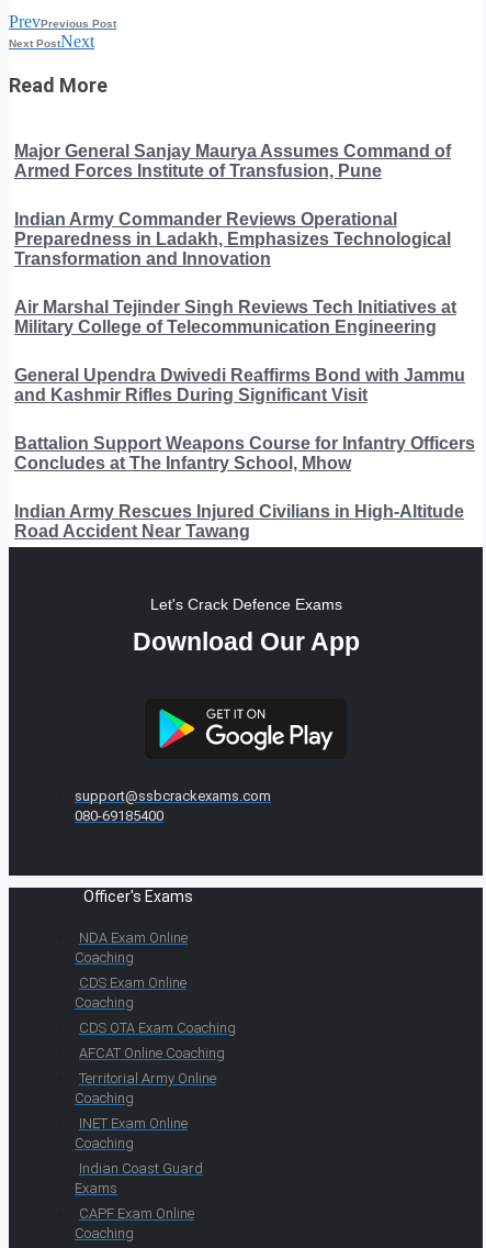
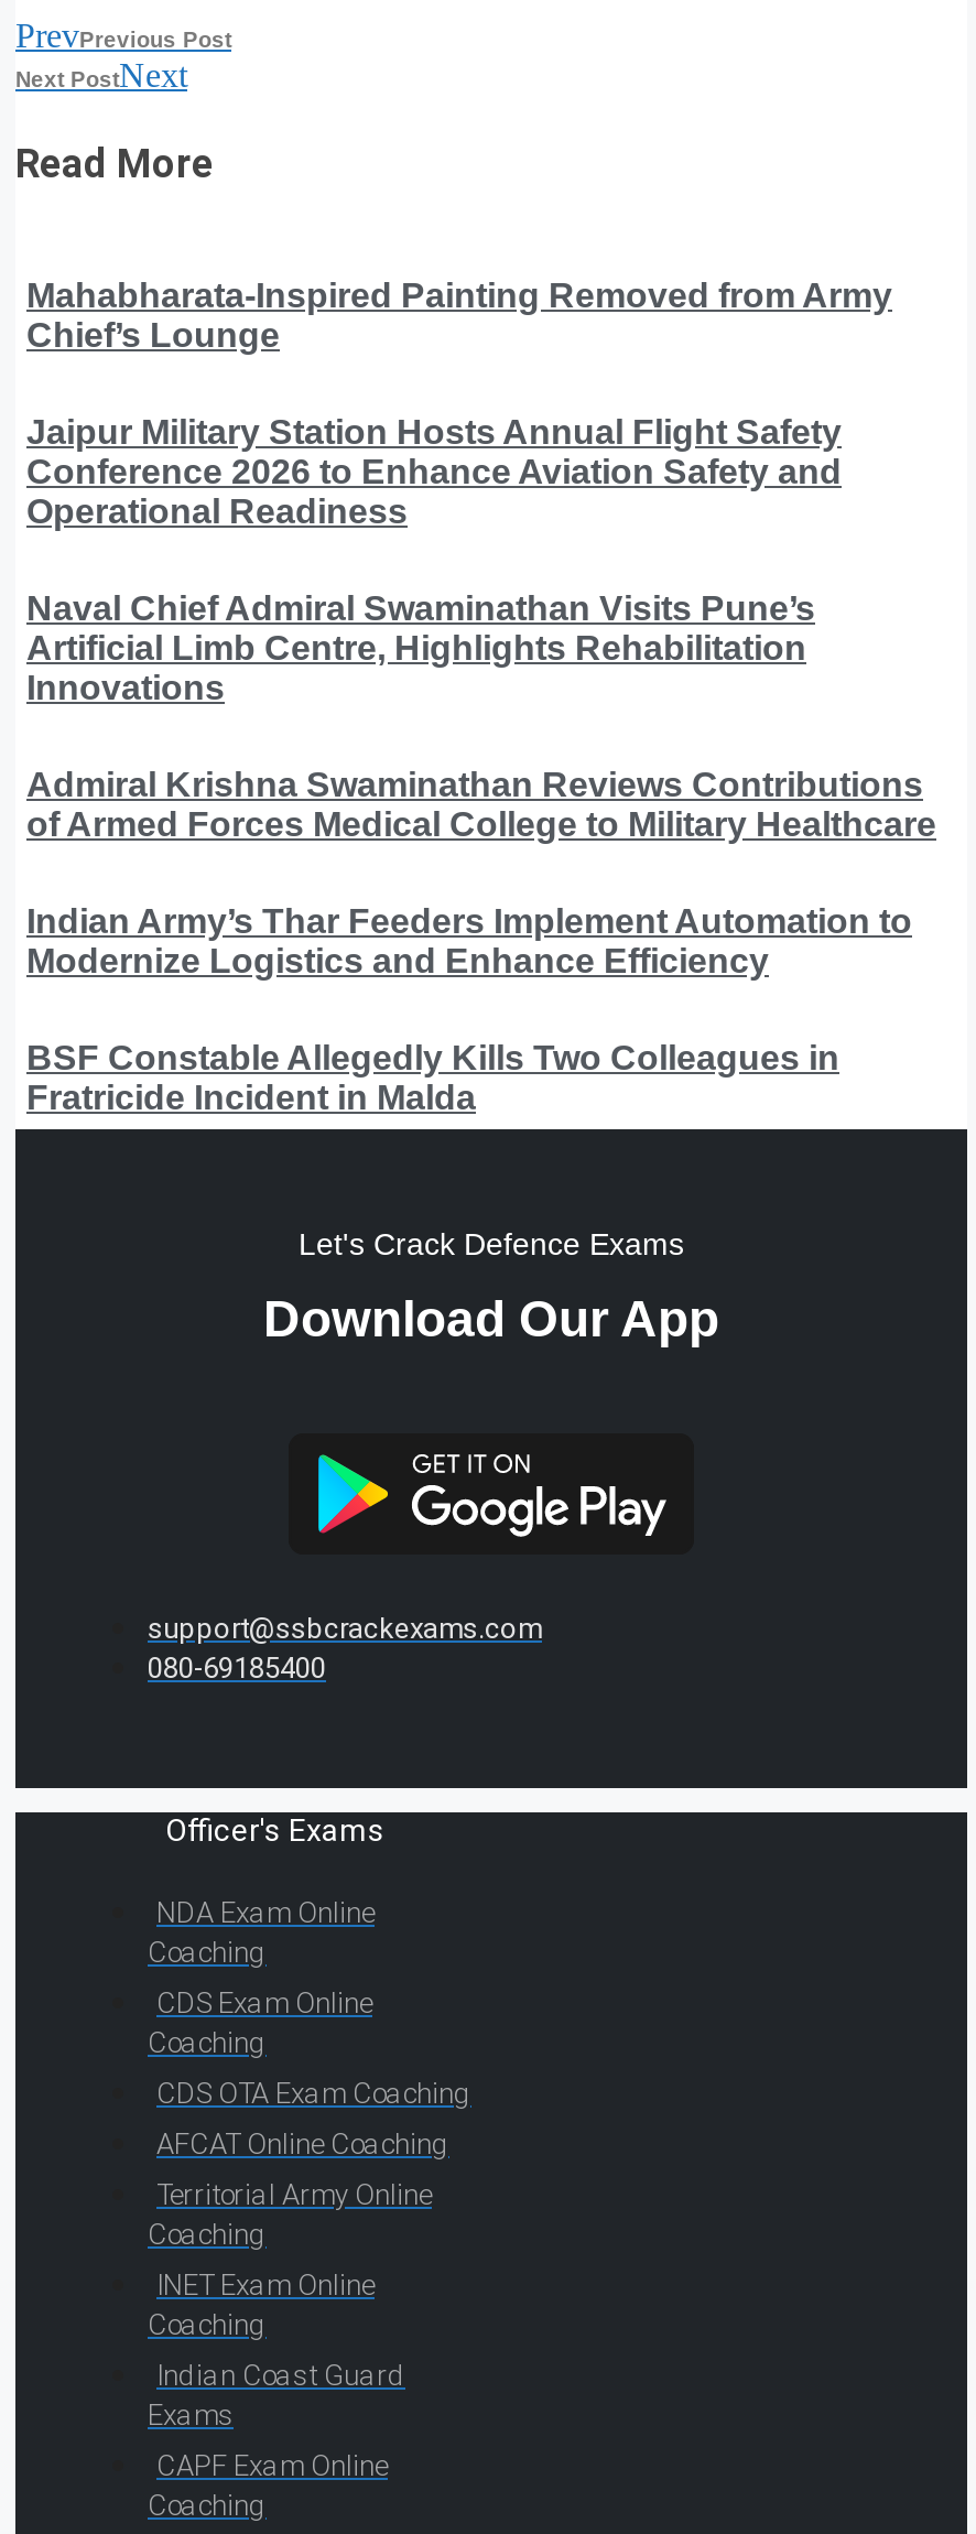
[14,141,451,180] Major General Sanjay Maurya Assumes Command of | Armed Forces Institute of Transfusion, Pune -> [26,276,892,353] Mahabharata-Inspired Painting Removed from Army | Chief’s Lounge
[14,210,451,268] Indian Army Commander Reviews Operational | Preparedness in Ladakh, Emphasizes Technological | Transformation and Innovation -> [26,413,842,529] Jaipur Military Station Hosts Annual Flight Safety | Conference 2026 to Enhance Aviation Safety and | Operational Readiness
[14,297,456,336] Air Marshal Tejinder Singh Reviews Tech Initiatives at | Military College of Telecommunication Engineering -> [26,589,815,706] Naval Chief Admiral Swaminathan Visits Pune’s | Artificial Limb Centre, Highlights Rehabilitation | Innovations
[14,366,465,404] General Upendra Dwivedi Reaffirms Bond with Jammu | and Kashmir Rifles During Significant Visit -> [26,765,936,842] Admiral Krishna Swaminathan Reviews Contributions | of Armed Forces Medical College to Military Healthcare
[14,434,475,472] Battalion Support Weapons Course for Infantry Officers | Concludes at The Infantry School, Mhow -> [26,902,912,979] Indian Army’s Thar Feeders Implement Automation to | Modernize Logistics and Enhance Efficiency
[14,502,464,540] Indian Army Rescues Injured Civilians in High-Altitude | Road Accident Near Tawang -> [26,1038,839,1116] BSF Constable Allegedly Kills Two Colleagues in | Fratricide Incident in Malda

